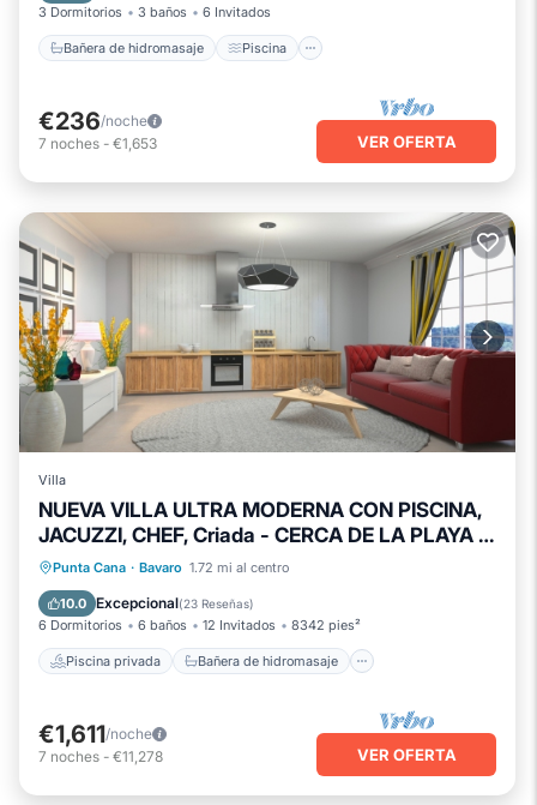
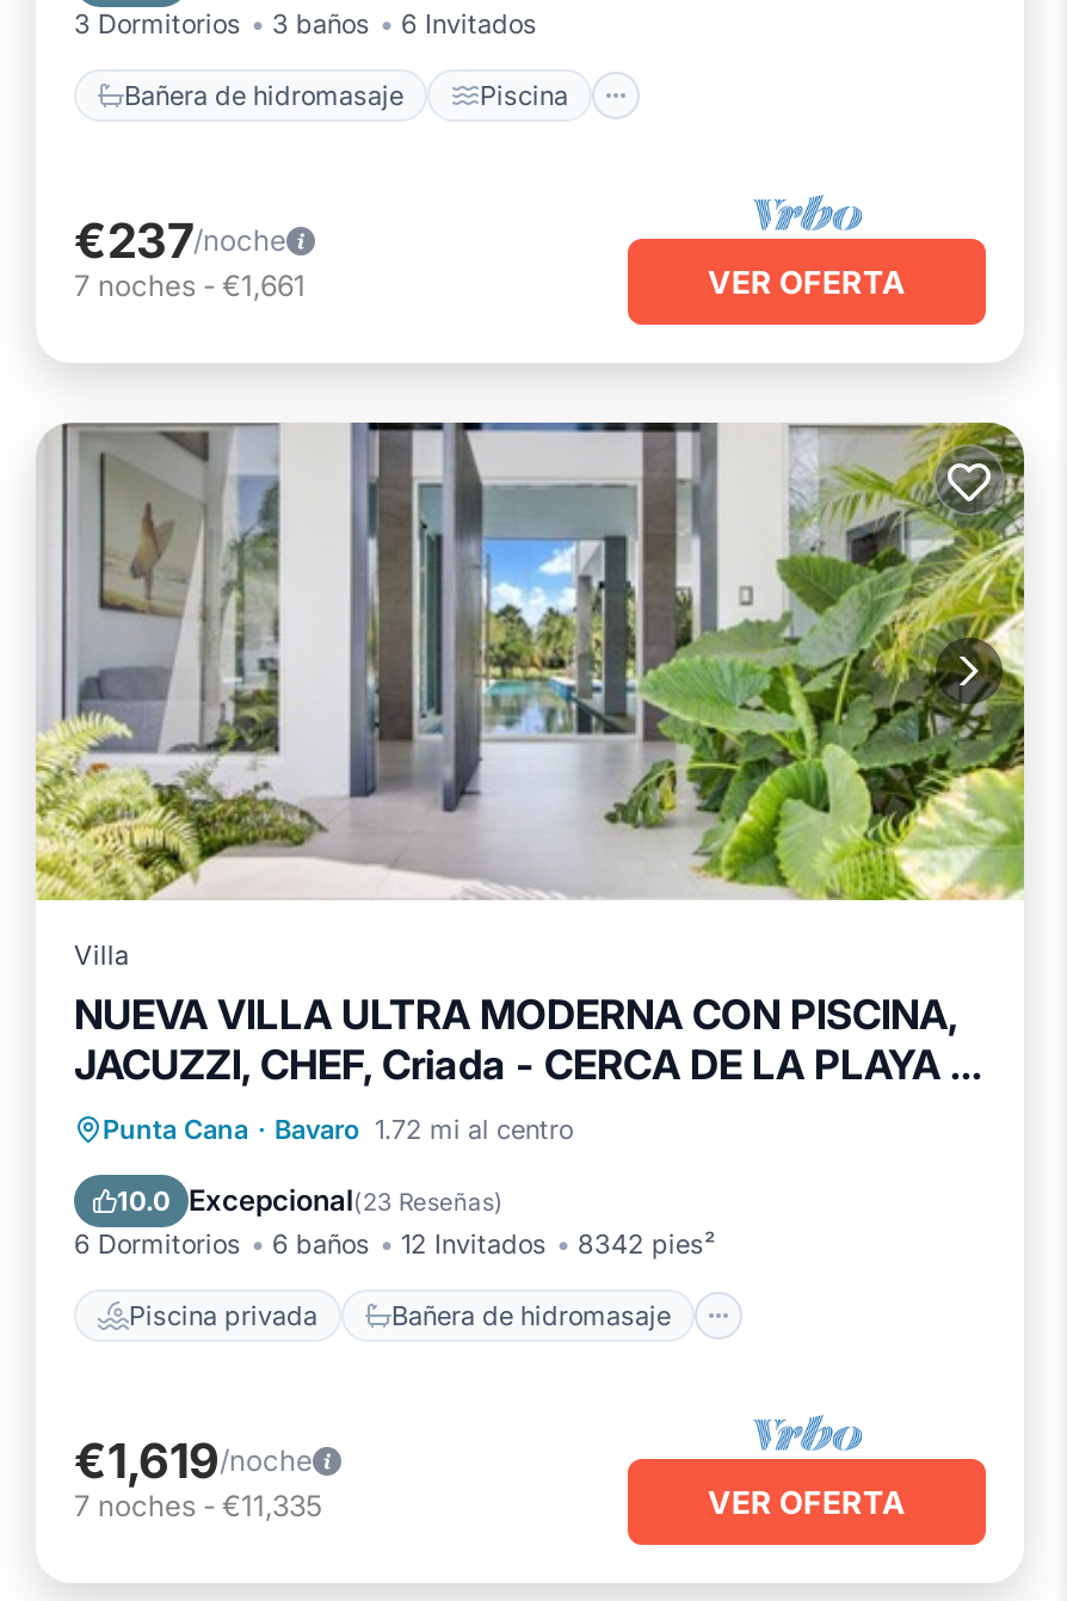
[38,106,147,135] €236/noche -> [74,211,286,269] €237/noche
[38,134,157,152] 7 noches - €1,653 -> [74,266,306,302] 7 noches - €1,661
[18,212,517,453] [image] -> [33,420,1026,903] [image]
[38,719,152,748] €1,611/noche -> [74,1431,313,1489] €1,619/noche
[38,747,163,765] 7 noches - €11,278 -> [74,1486,322,1522] 7 noches - €11,335

